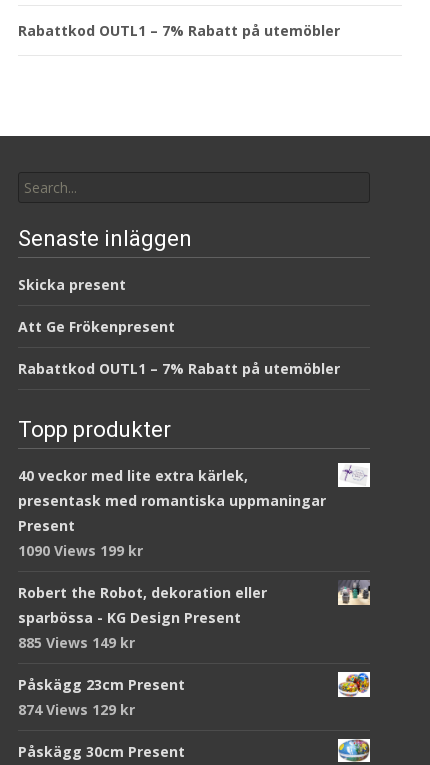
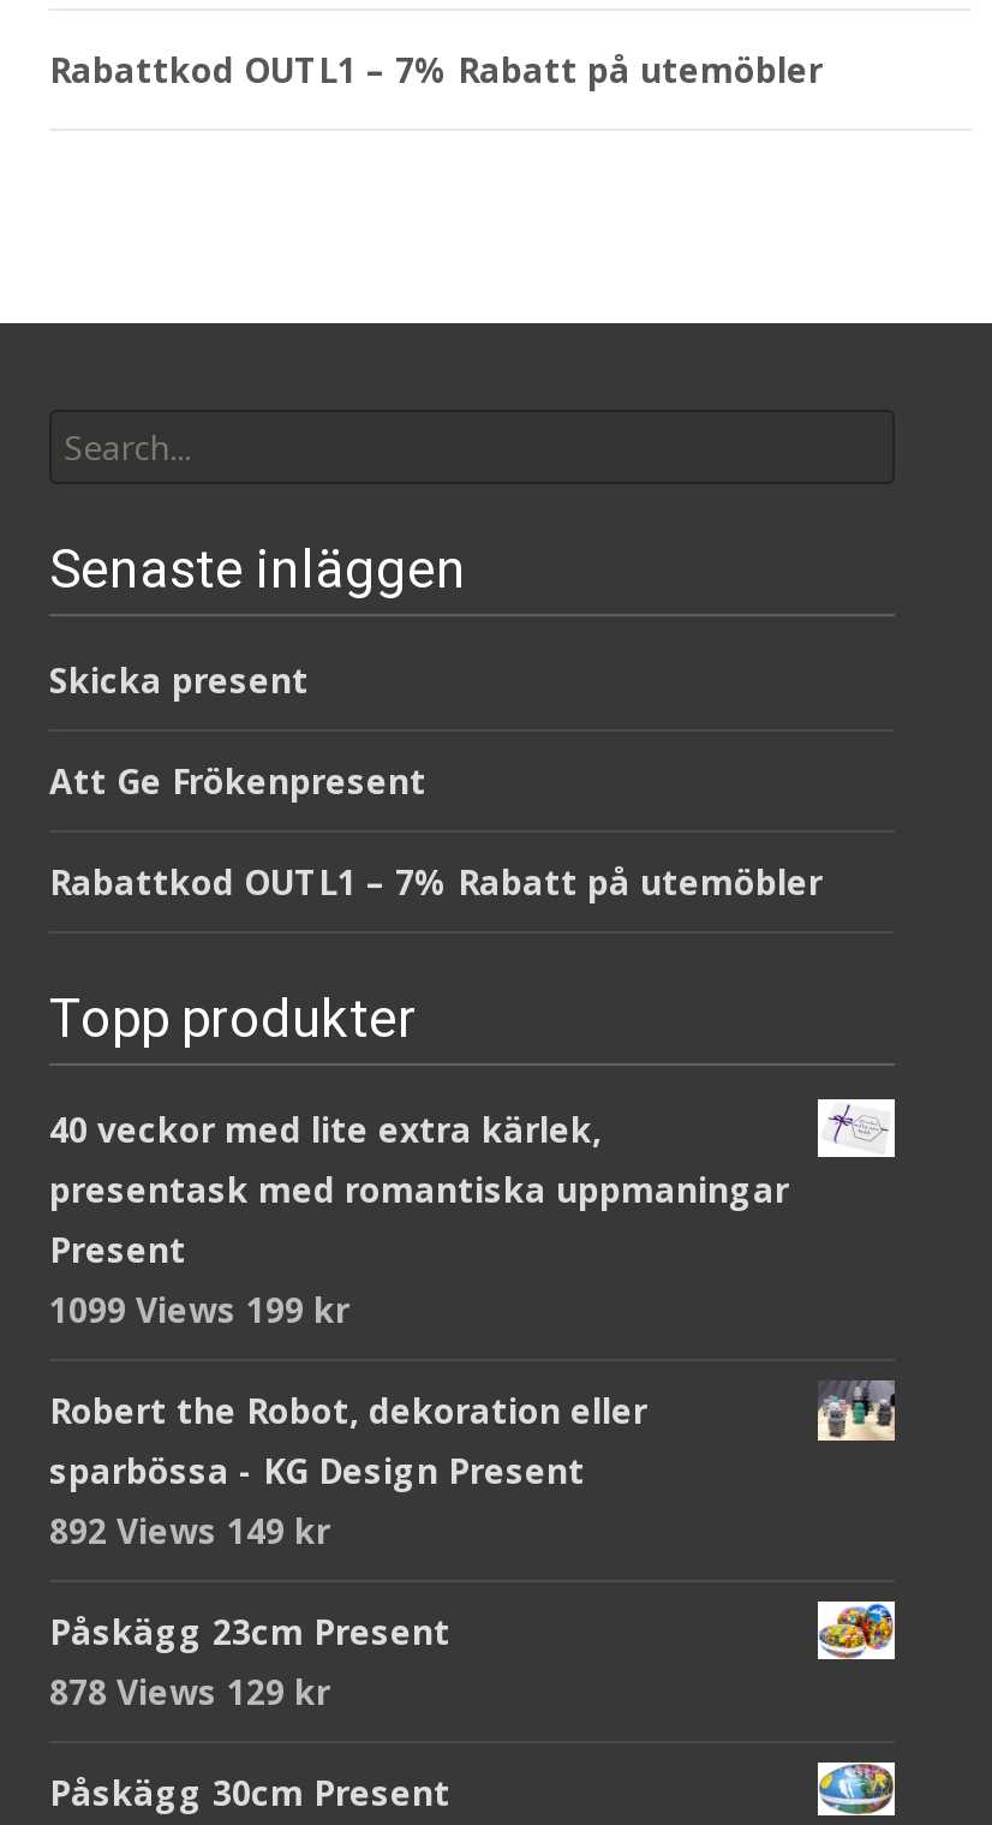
[18,541,143,560] 1090 Views 199 kr -> [49,1286,349,1332] 1099 Views 199 kr
[18,633,135,652] 885 Views 149 kr -> [49,1507,330,1553] 892 Views 149 kr
[18,700,135,719] 874 Views 129 kr -> [49,1668,330,1714] 878 Views 129 kr

